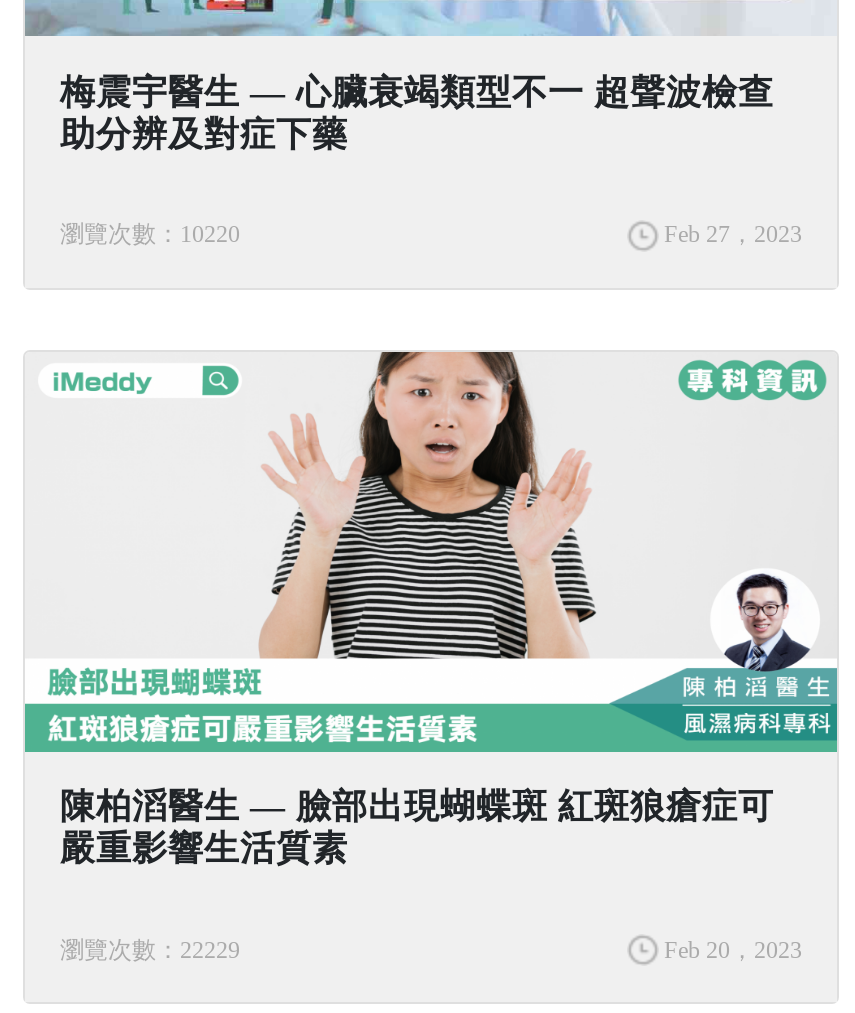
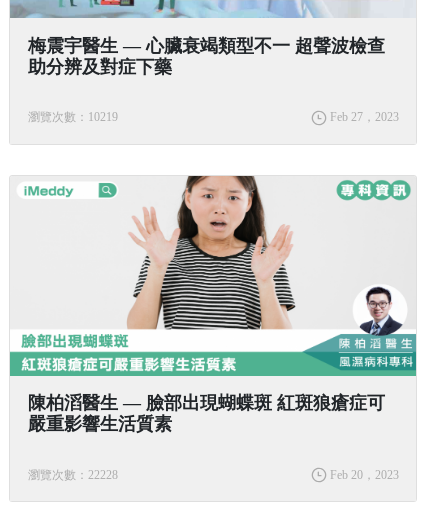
[60,220,240,248] 瀏覽次數：10220 -> [27,110,117,124] 瀏覽次數：10219
[60,936,240,964] 瀏覽次數：22229 -> [27,468,117,482] 瀏覽次數：22228

